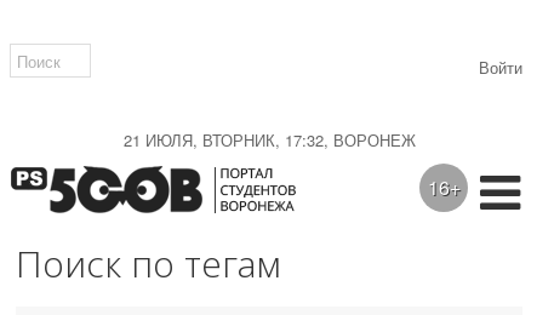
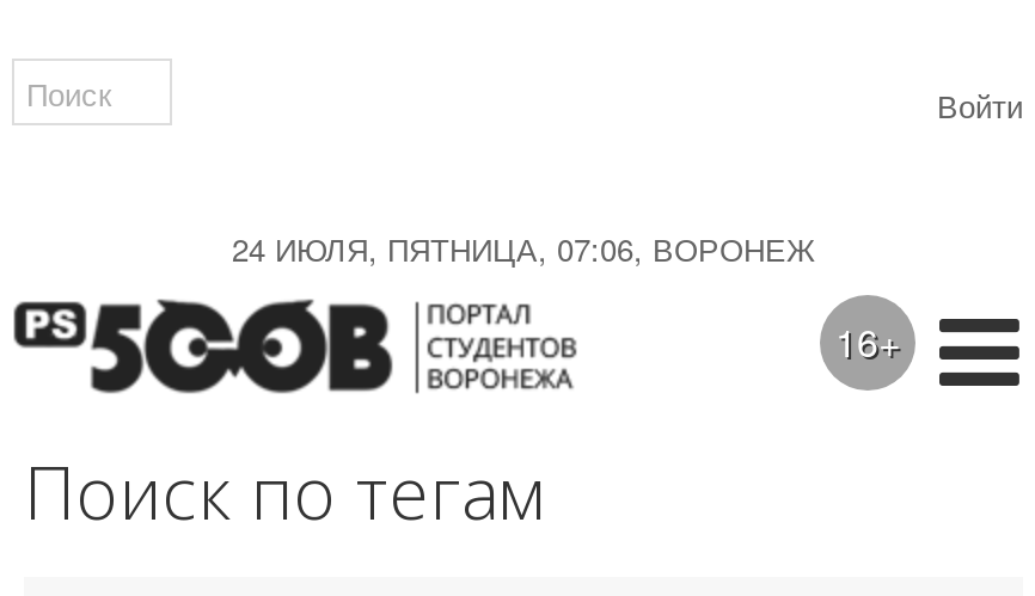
[123,128,415,151] 21 ИЮЛЯ, ВТОРНИК, 17:32, ВОРОНЕЖ -> [232,226,815,271] 24 ИЮЛЯ, ПЯТНИЦА, 07:06, ВОРОНЕЖ

